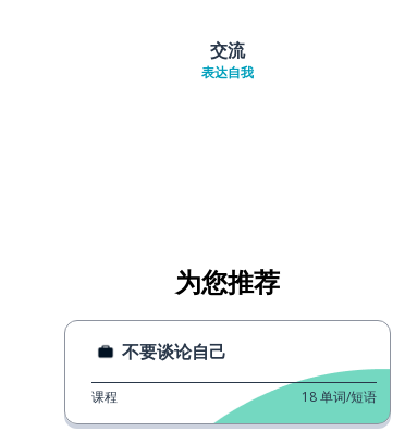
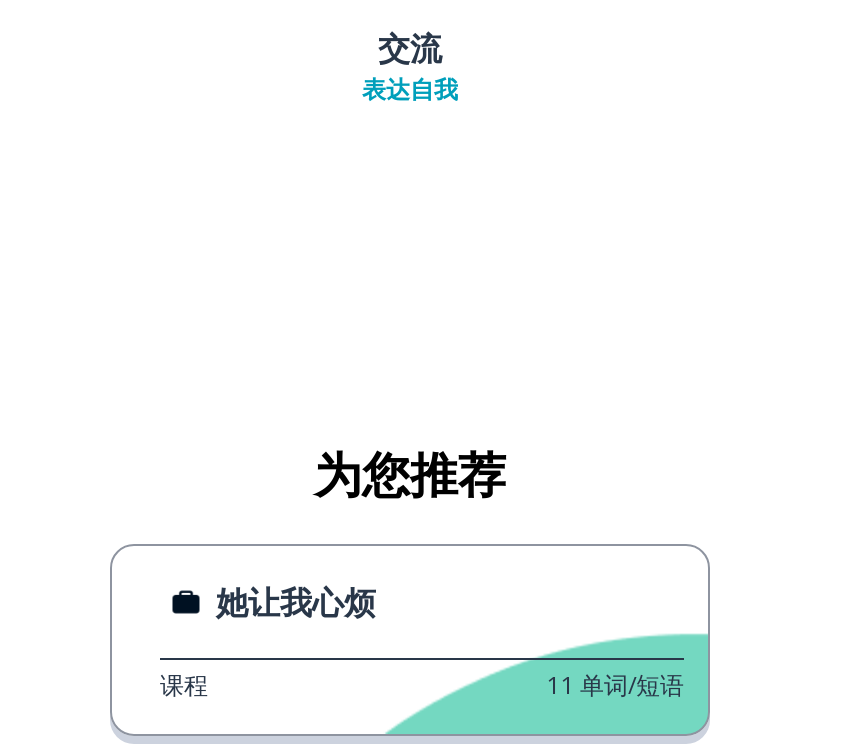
[122,339,226,363] 不要谈论自己 -> [216,580,376,624] 她让我心烦
[302,387,377,406] 18 单词/短语 -> [546,668,684,702] 11 单词/短语

